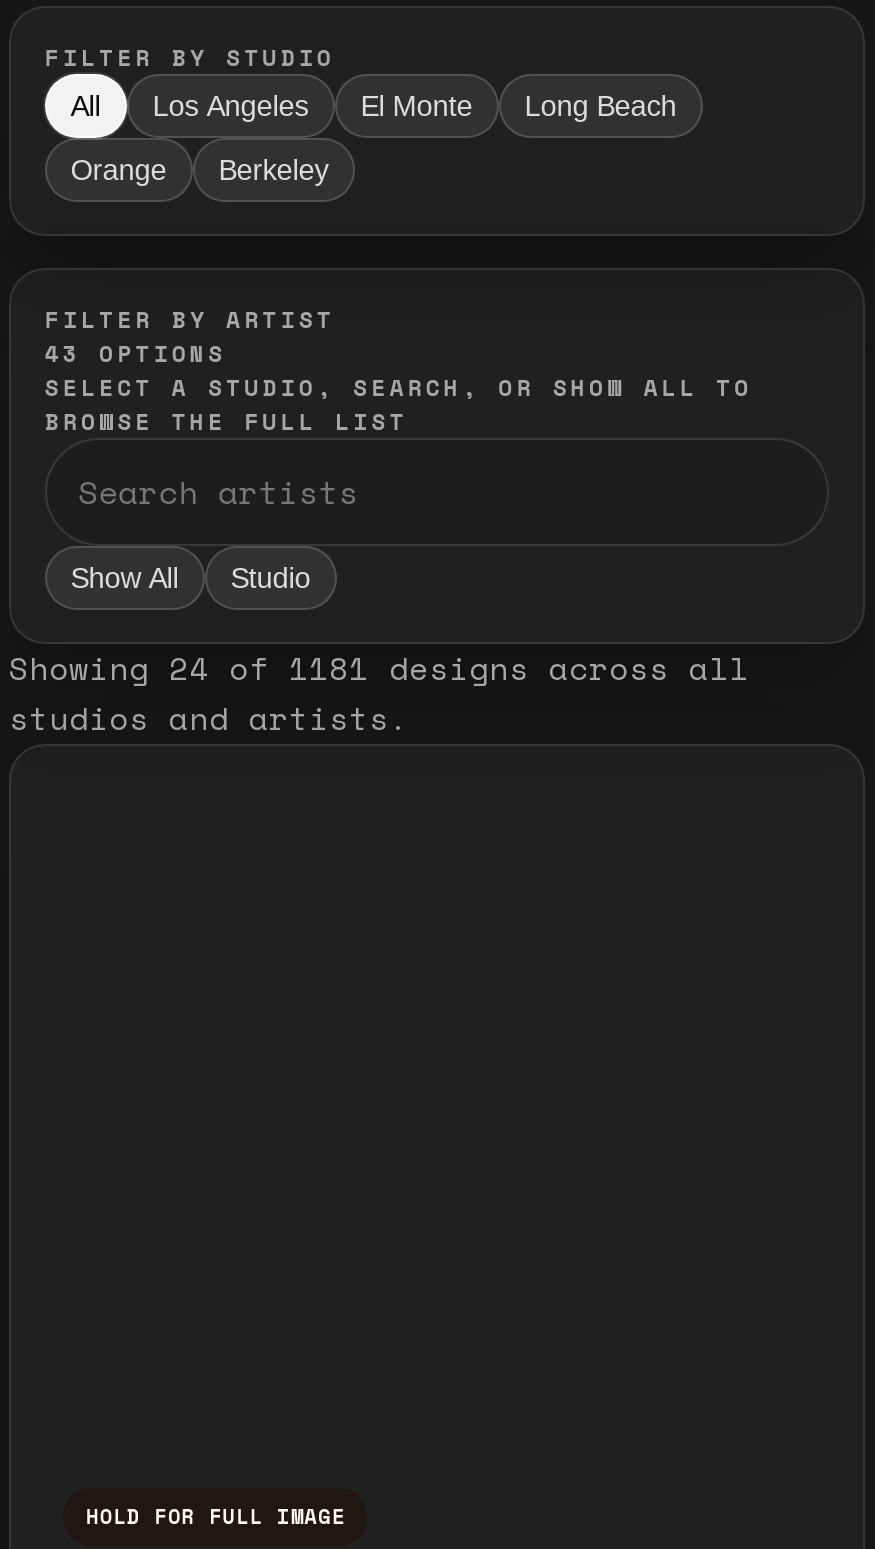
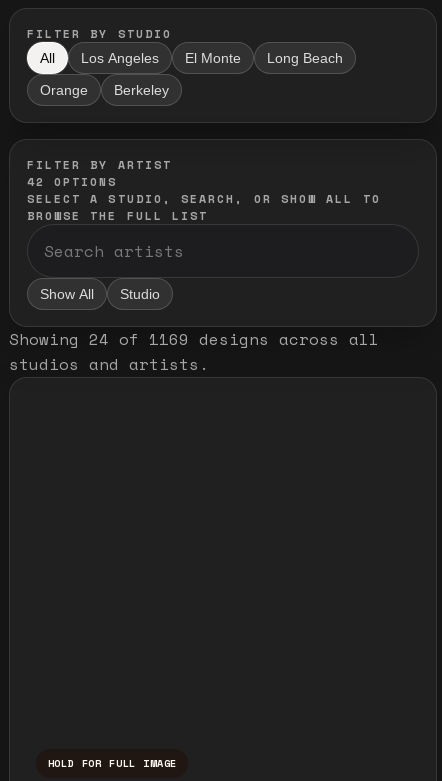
[45,337,226,371] 43 OPTIONS -> [27,173,117,190] 42 OPTIONS
[9,644,749,692] Showing 24 of 1181 designs across all -> [9,327,379,351] Showing 24 of 1169 designs across all

